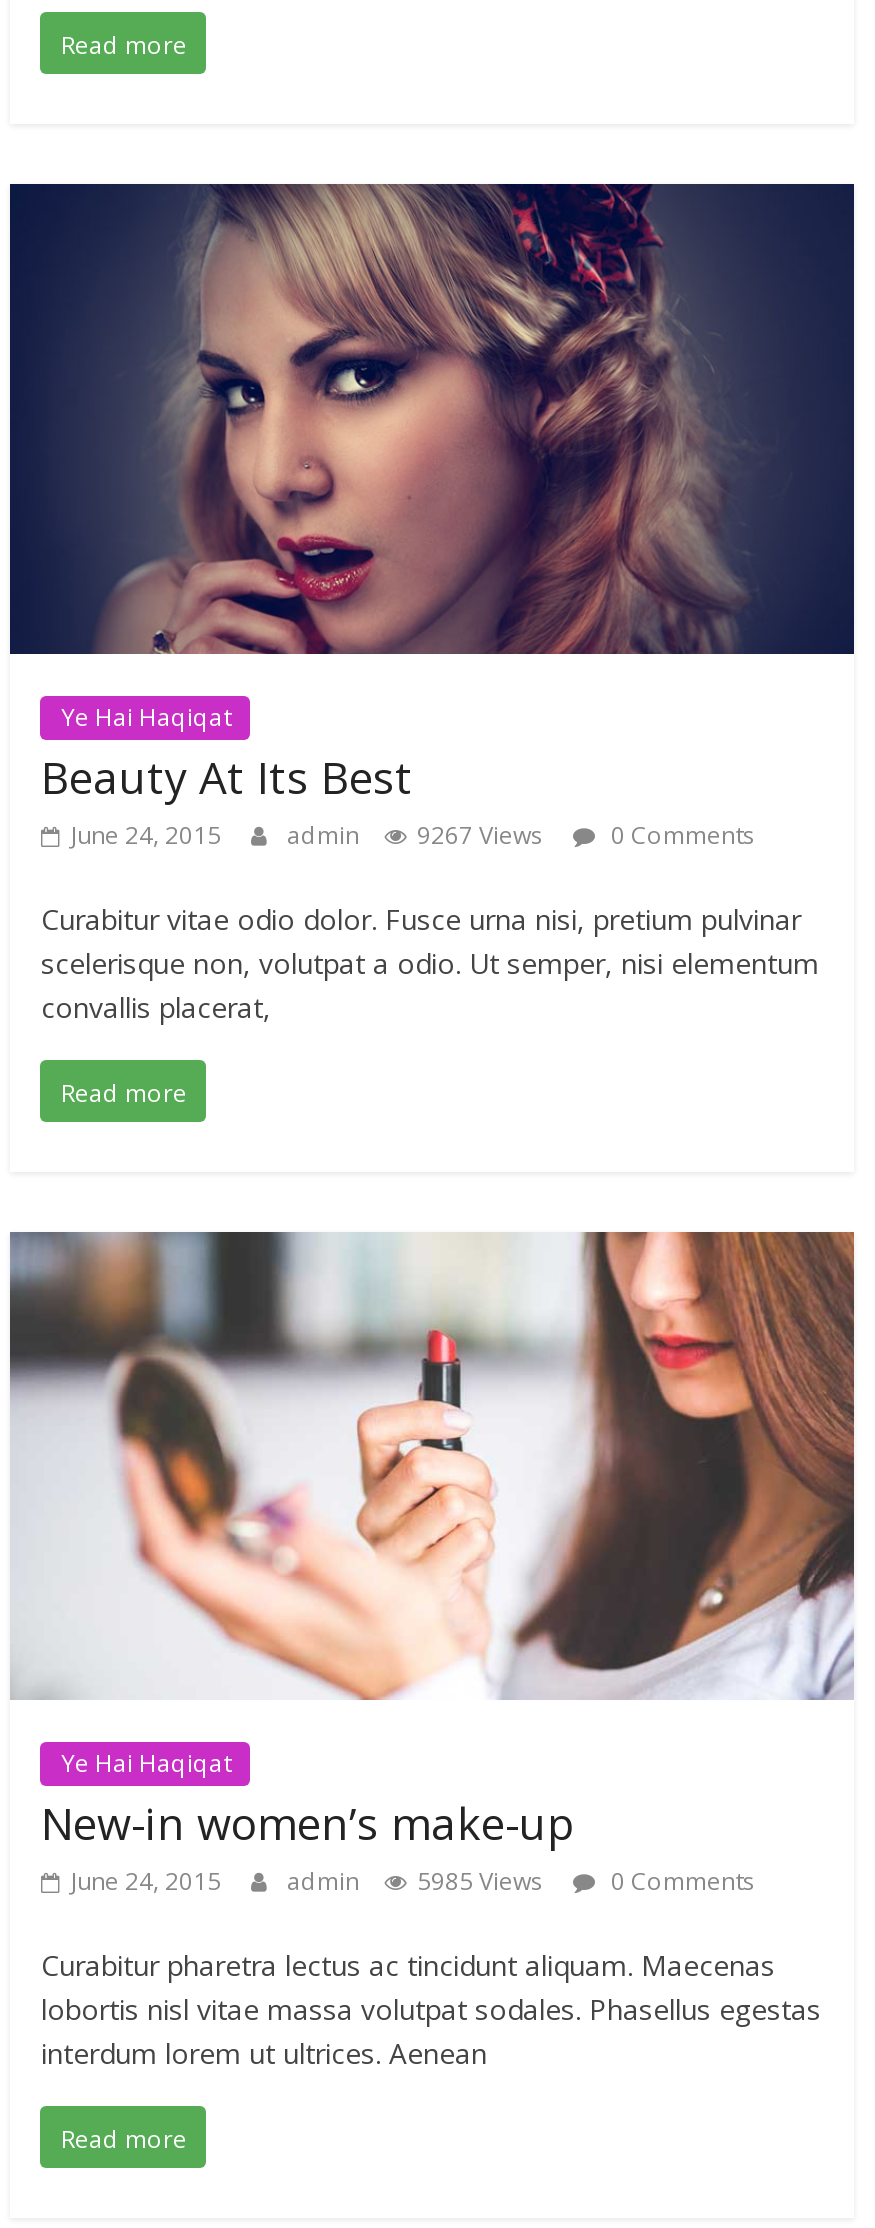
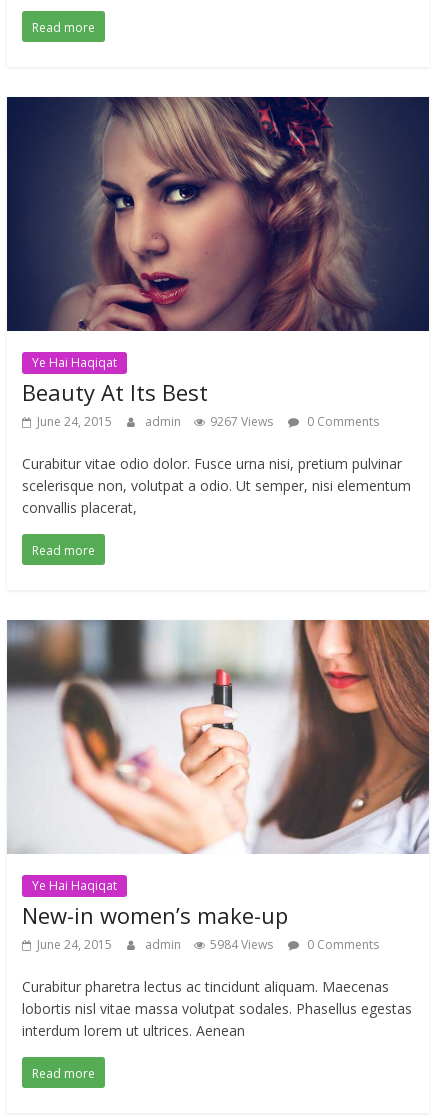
[71,1863,755,1897] June 24, 2015 admin 5985 Views 0 Comments -> [37,936,379,953] June 24, 2015 admin 5984 Views 0 Comments

